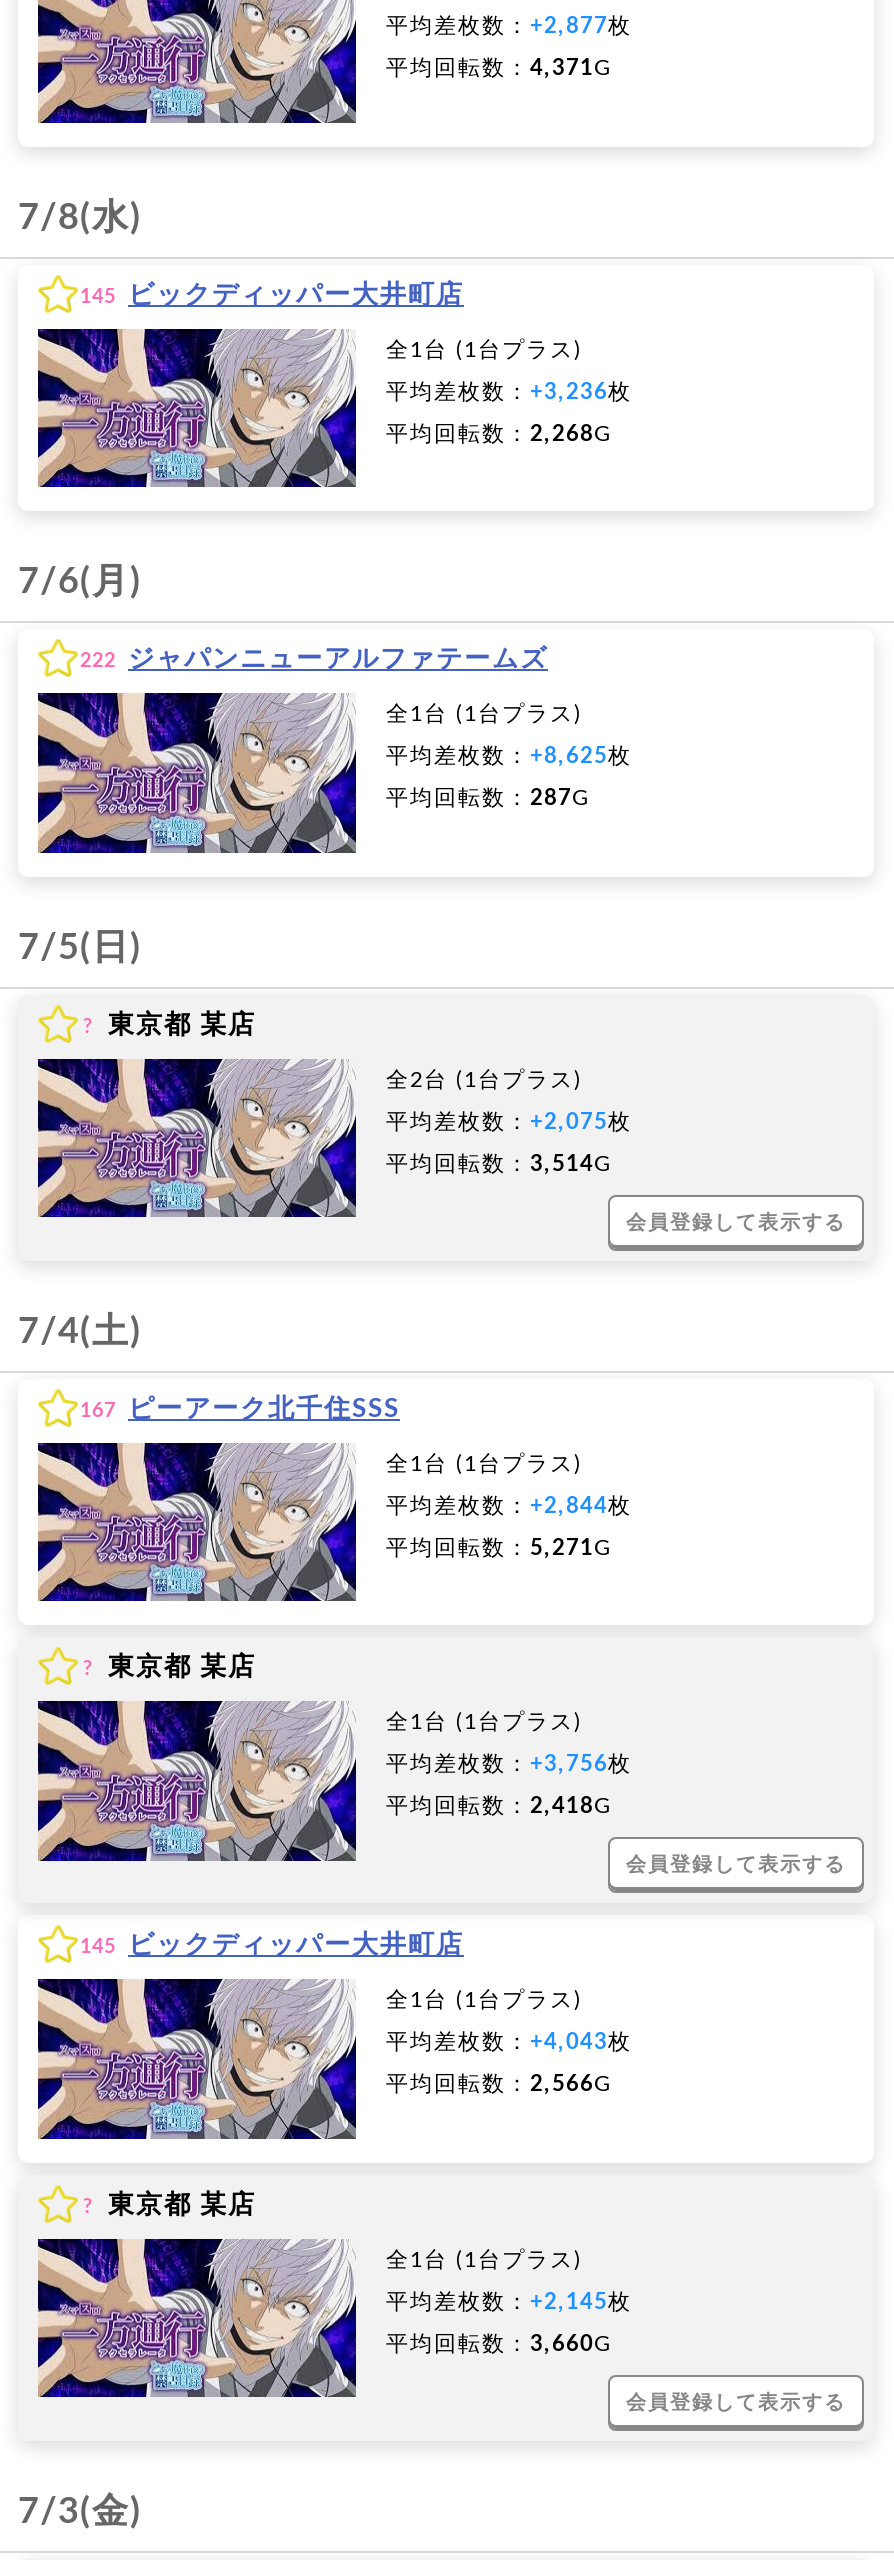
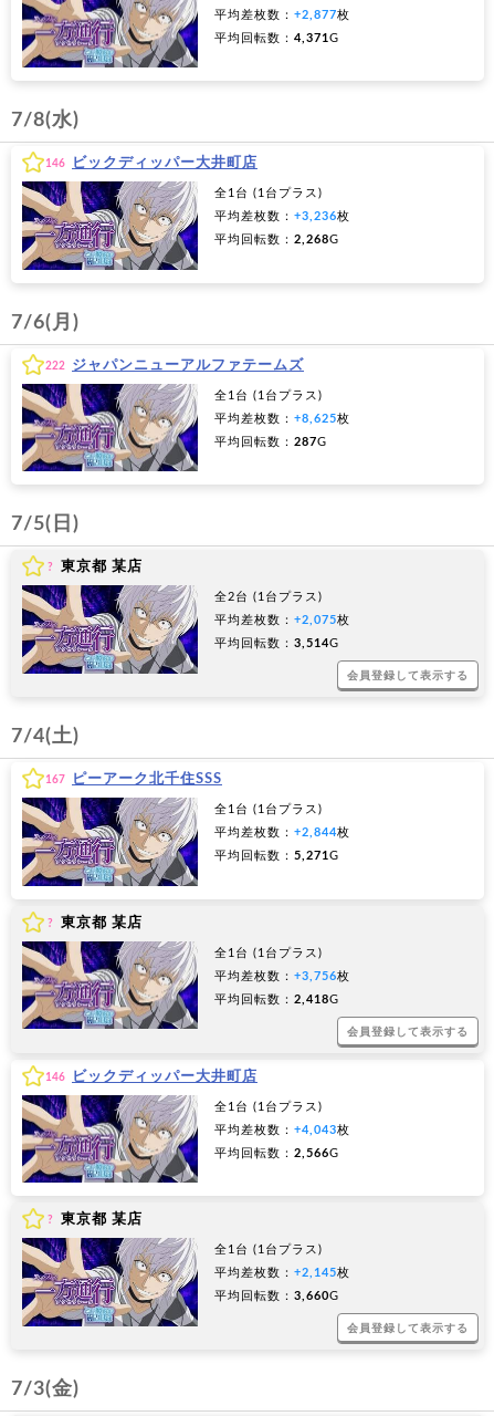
[80,282,464,308] 145 ビックディッパー大井町店 -> [45,156,257,170] 146 ビックディッパー大井町店
[80,1933,464,1959] 145 ビックディッパー大井町店 -> [45,1069,257,1084] 146 ビックディッパー大井町店

